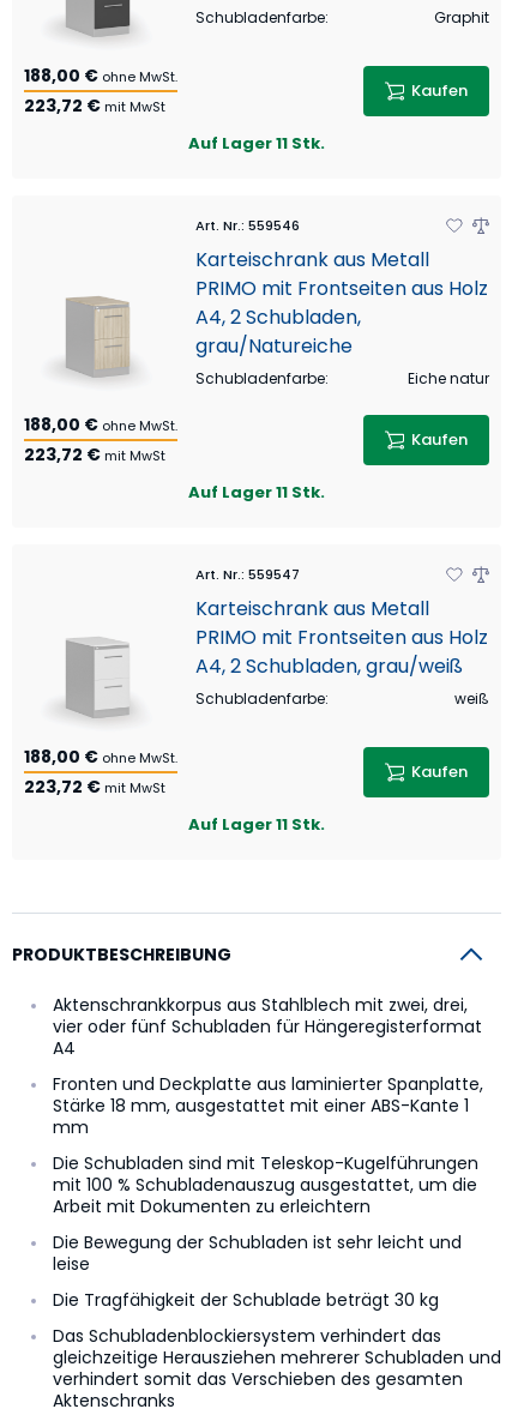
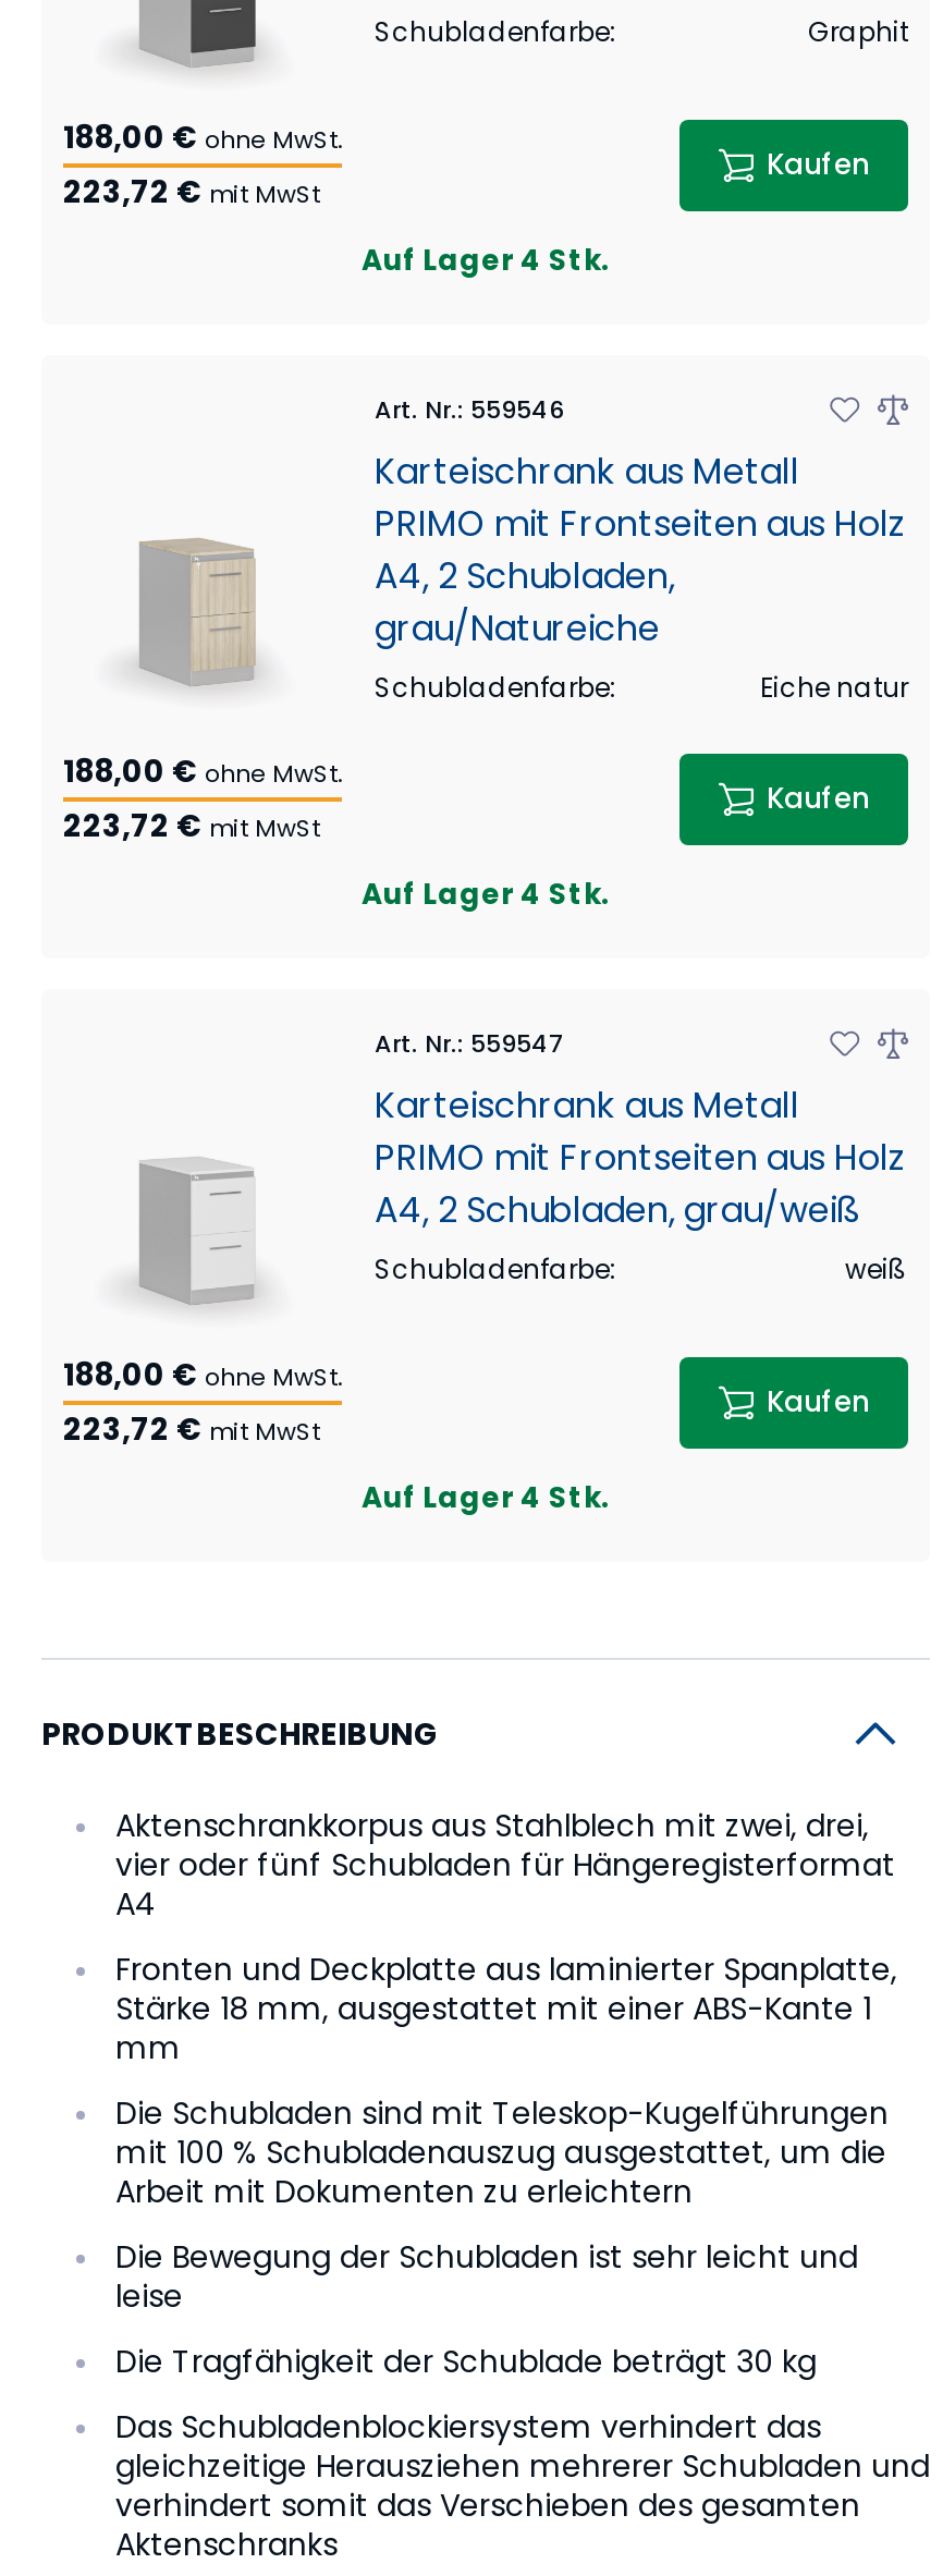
[188,131,325,154] Auf Lager 11 Stk. -> [362,239,610,280] Auf Lager 4 Stk.
[188,480,325,503] Auf Lager 11 Stk. -> [362,873,610,914] Auf Lager 4 Stk.
[188,813,325,835] Auf Lager 11 Stk. -> [362,1476,610,1517] Auf Lager 4 Stk.

